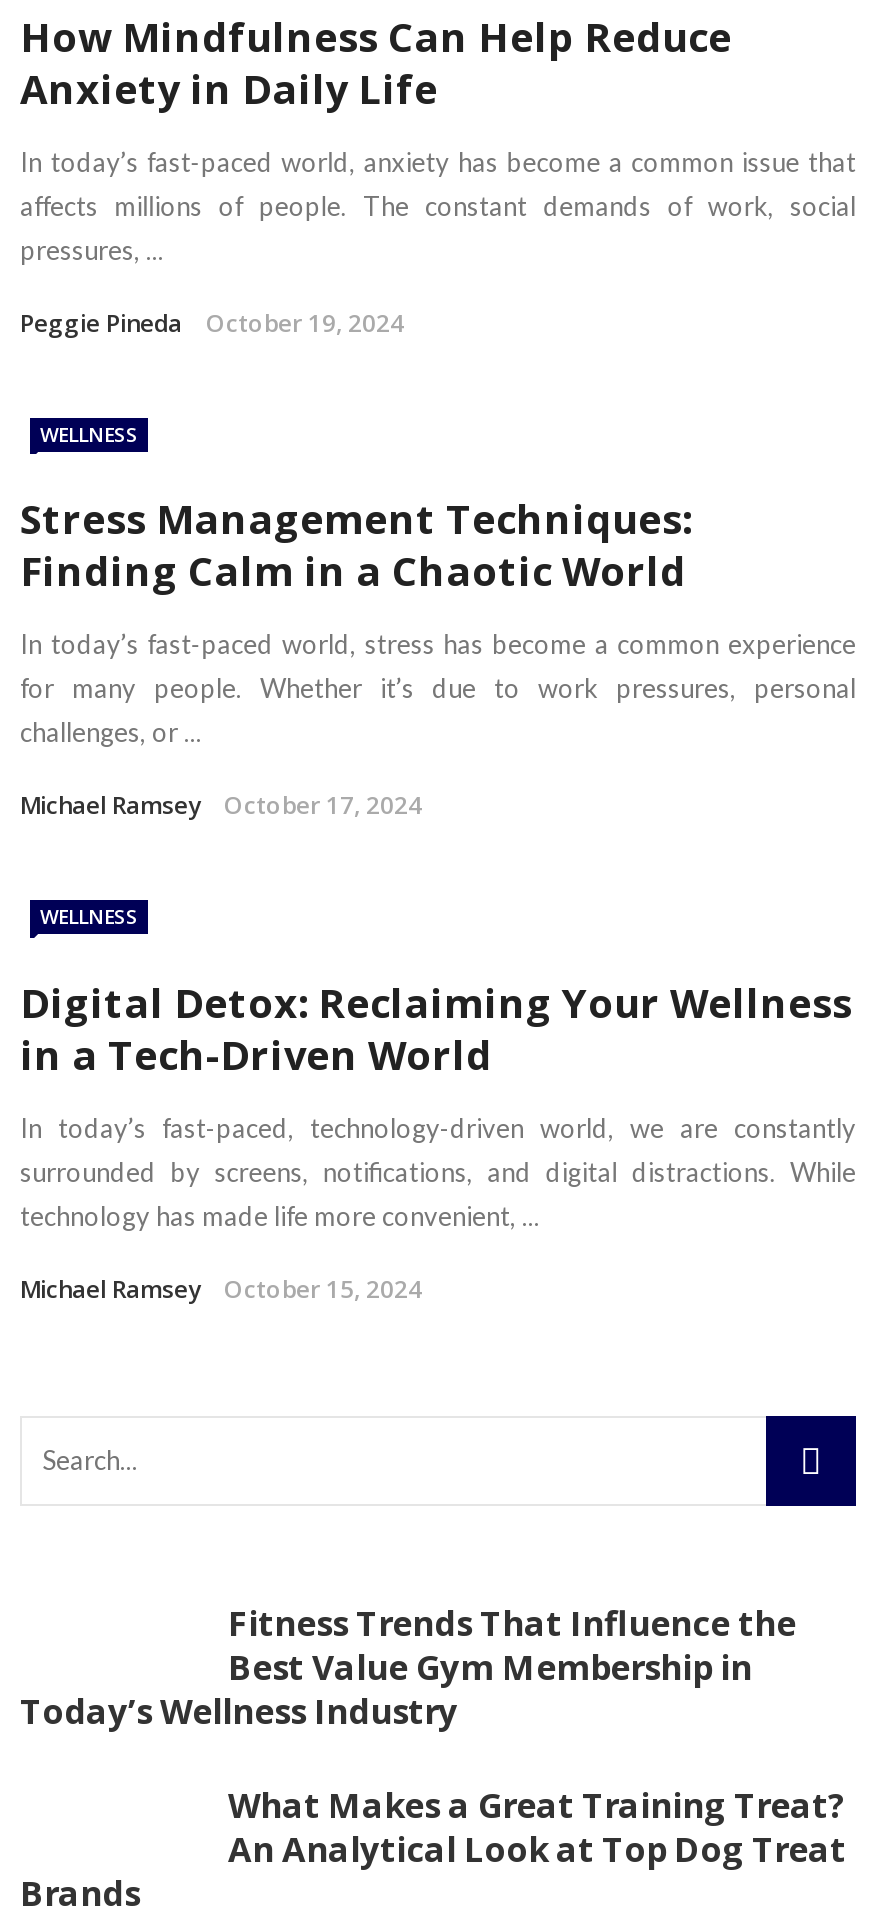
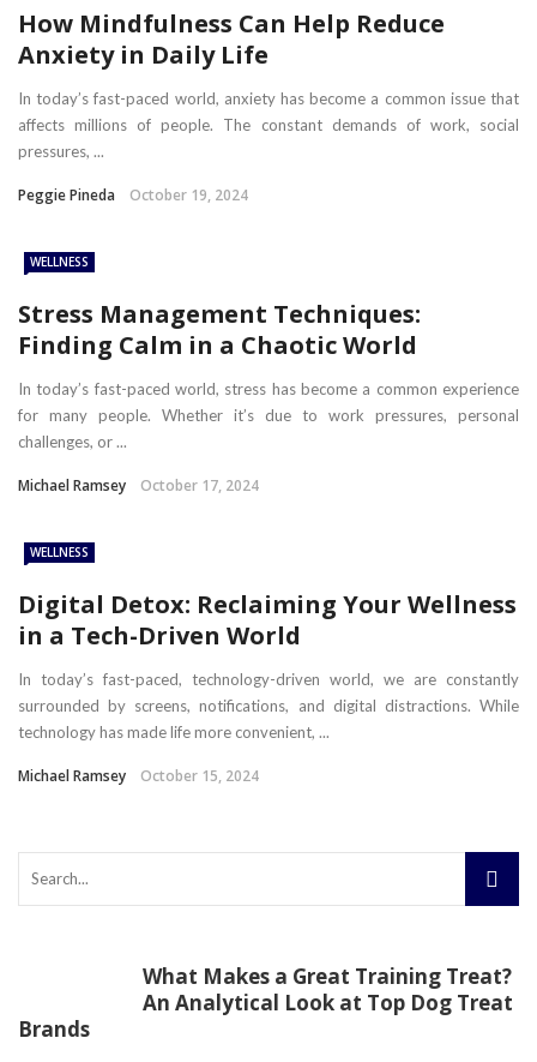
[20,1601,796,1735] Fitness Trends That Influence the | Best Value Gym Membership in | Today’s Wellness Industry -> none

